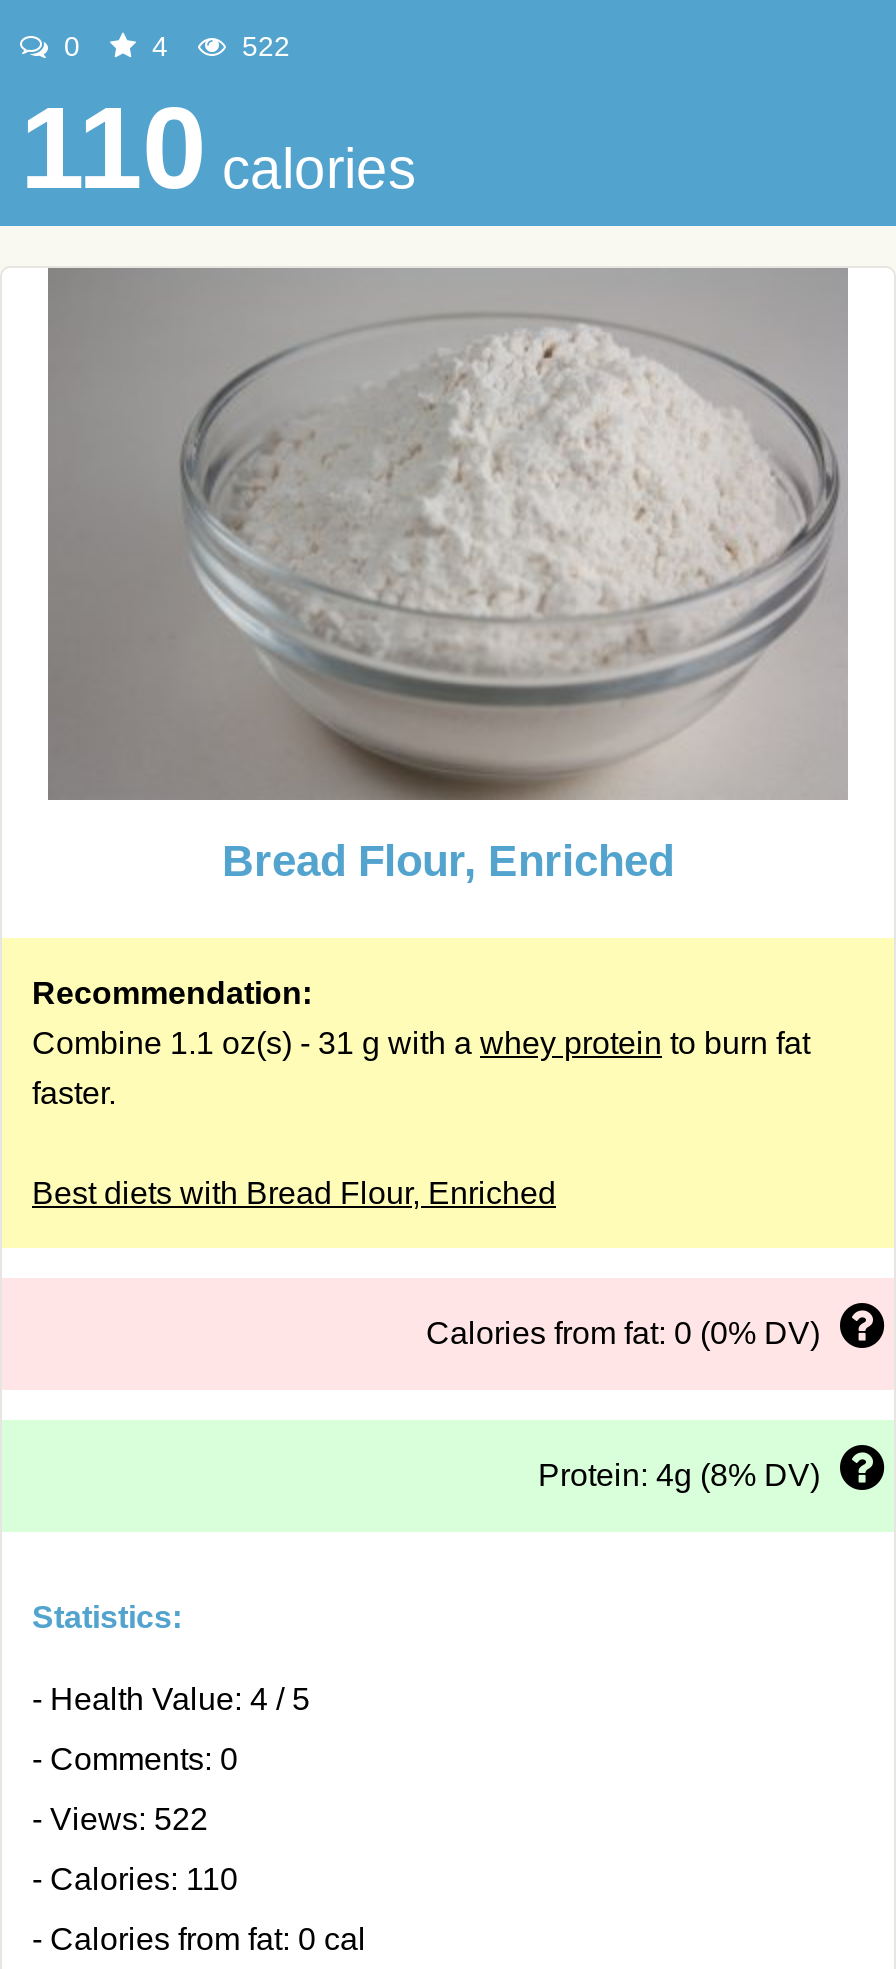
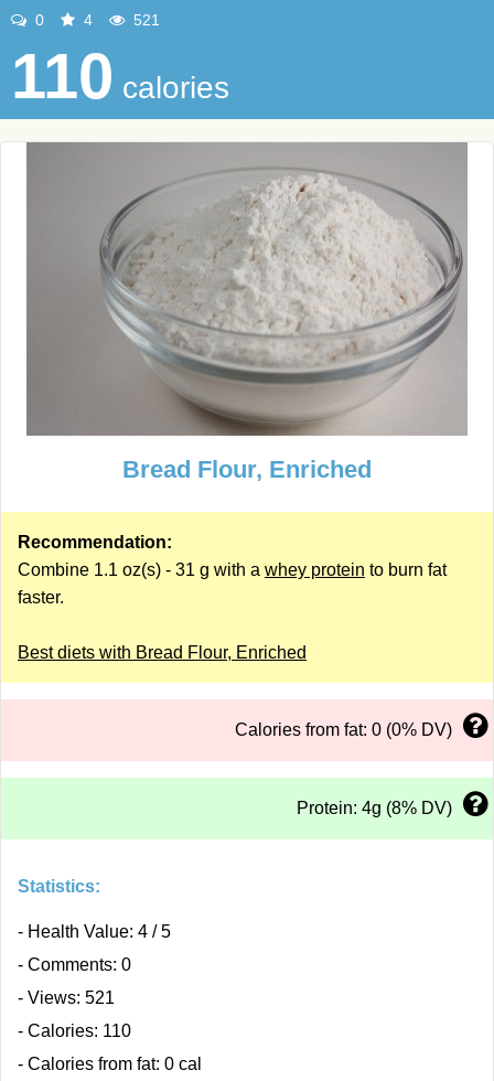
[234,30,290,62] 522 -> [129,11,160,29] 521
[32,1802,208,1836] - Views: 522 -> [18,988,115,1007] - Views: 521

